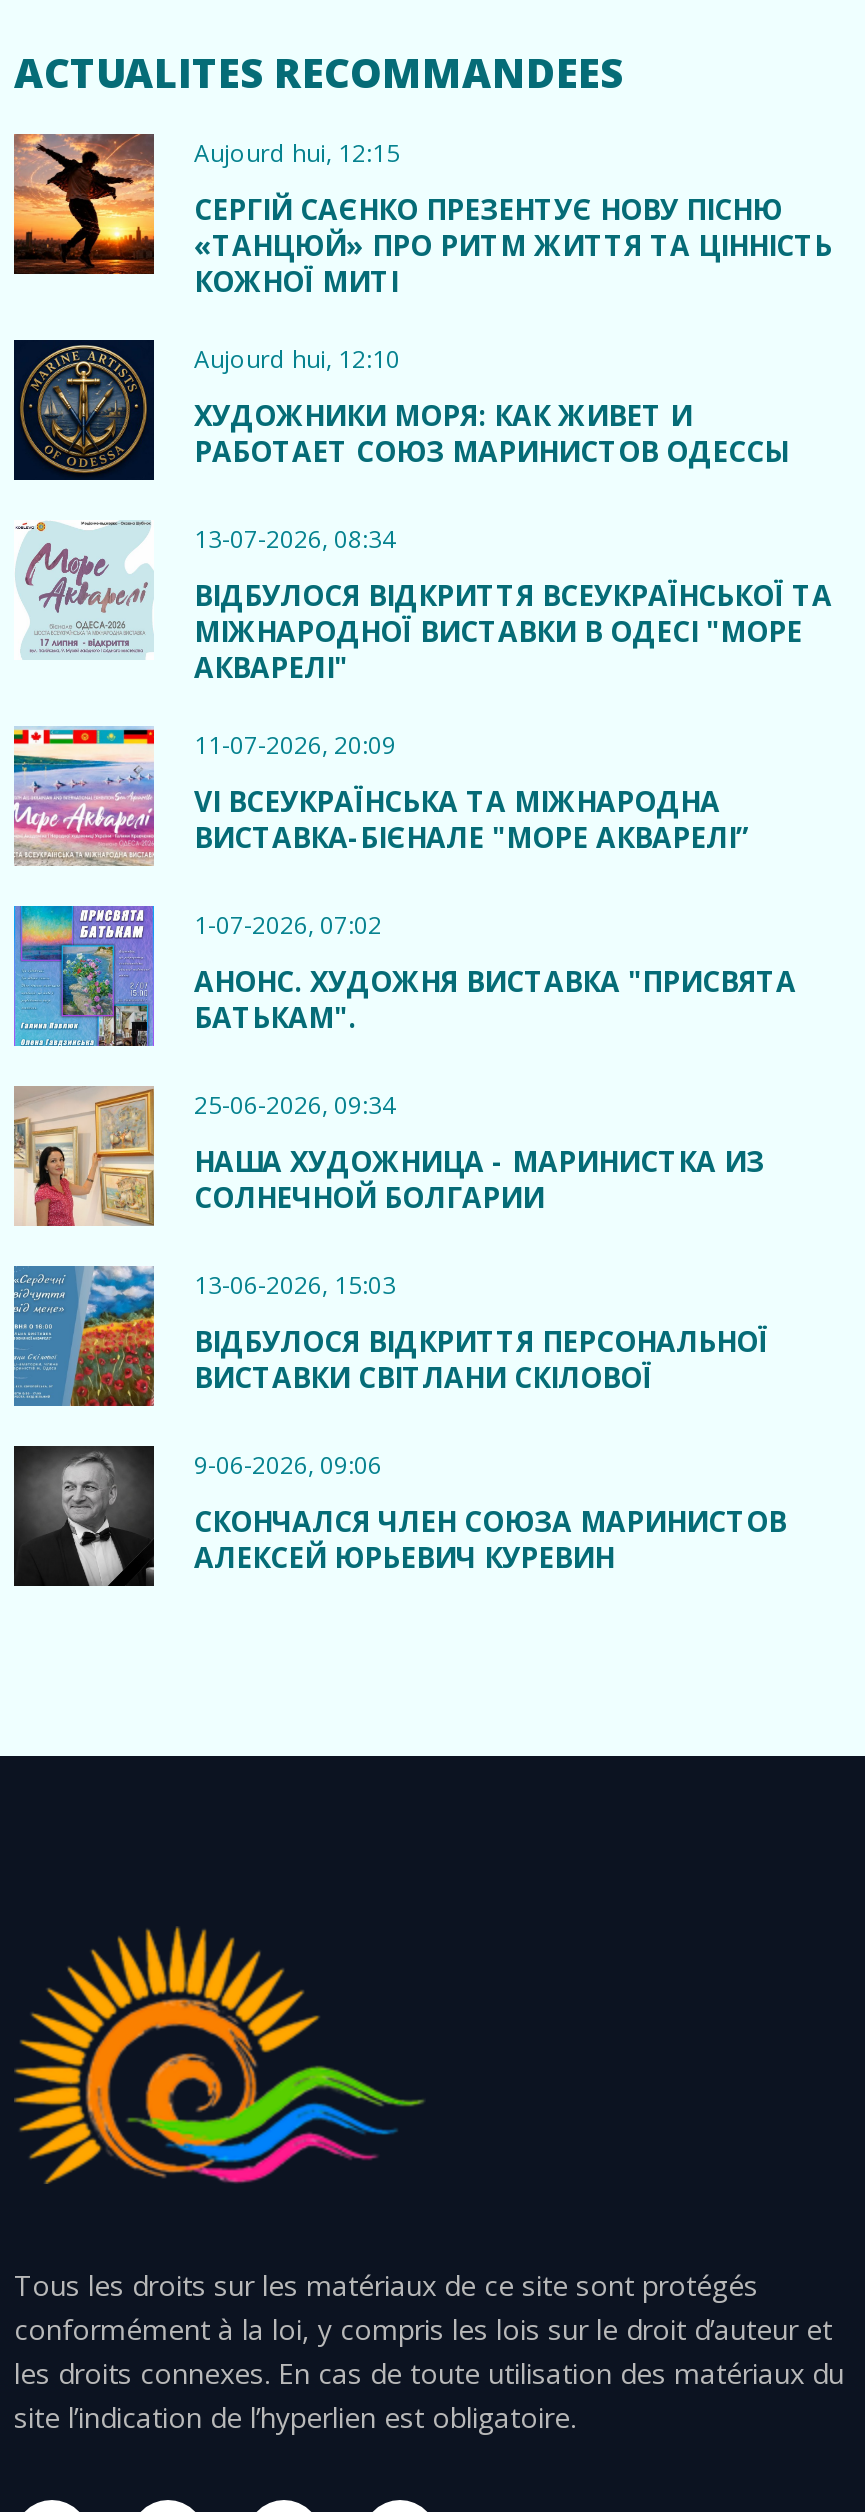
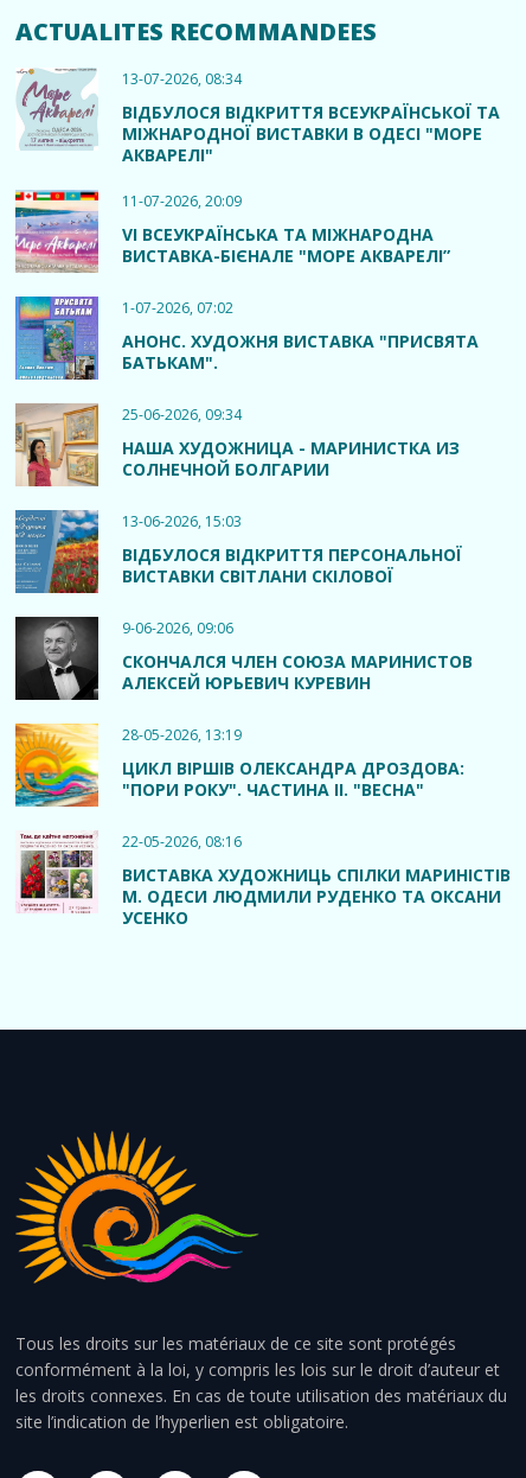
[12,132,832,471] [image] | Aujourd hui, 12:15 | СЕРГІЙ САЄНКО ПРЕЗЕНТУЄ НОВУ ПІСНЮ | «ТАНЦЮЙ» ПРО РИТМ ЖИТТЯ ТА ЦІННІСТЬ | КОЖНОЇ МИТІ | Aujourd hui, 12:10 | ХУДОЖНИКИ МОРЯ: КАК ЖИВЕТ И | РАБОТАЕТ СОЮЗ МАРИНИСТОВ ОДЕССЫ -> none
[12,338,156,482] [image] -> none
moved [16,523,832,1577] -> [17,69,500,694]: [image] | 13-07-2026, 08:34 | ВІДБУЛОСЯ ВІДКРИТТЯ ВСЕУКРАЇНСЬКОЇ ТА | ... | СКОНЧАЛСЯ ЧЛЕН СОЮЗА МАРИНИСТОВ | АЛЕКСЕЙ ЮРЬЕВИЧ КУРЕВИН
none -> [14,722,511,929] [image] | 28-05-2026, 13:19 | ЦИКЛ ВІРШІВ ОЛЕКСАНДРА ДРОЗДОВА: | "ПОРИ РОКУ". ЧАСТИНА ІІ. "ВЕСНА" | 22-05-2026, 08:16 | ВИСТАВКА ХУДОЖНИЦЬ СПІЛКИ МАРИНІСТІВ | М. ОДЕСИ ЛЮДМИЛИ РУДЕНКО ТА ОКСАНИ | УСЕНКО
none -> [15,832,98,929] [image]

